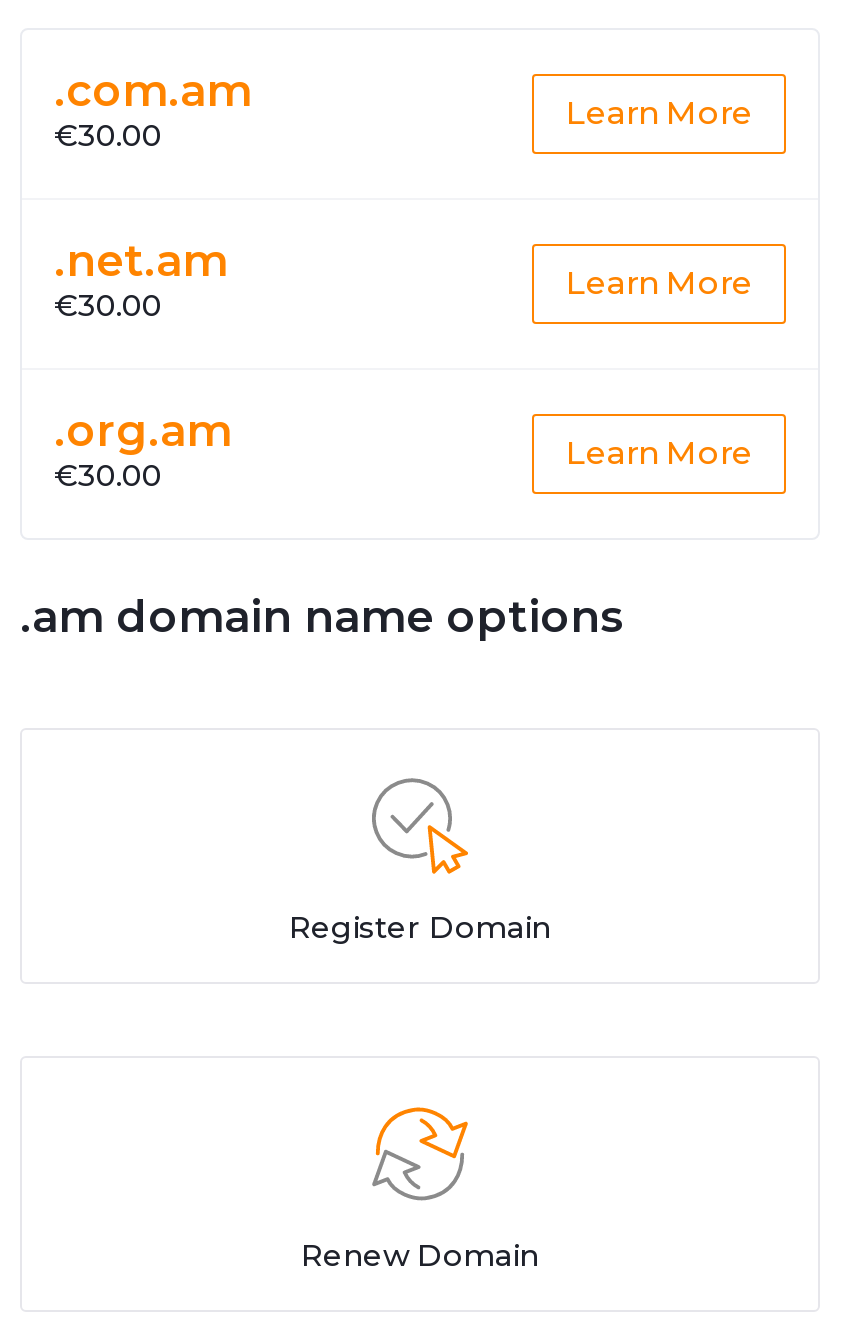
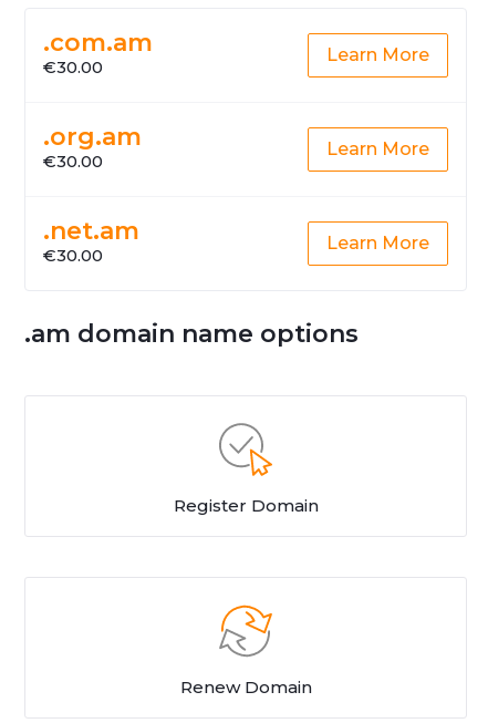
moved [54,234,228,288] -> [43,216,139,246]: .net.am
moved [54,404,232,458] -> [43,122,142,152]: .org.am

